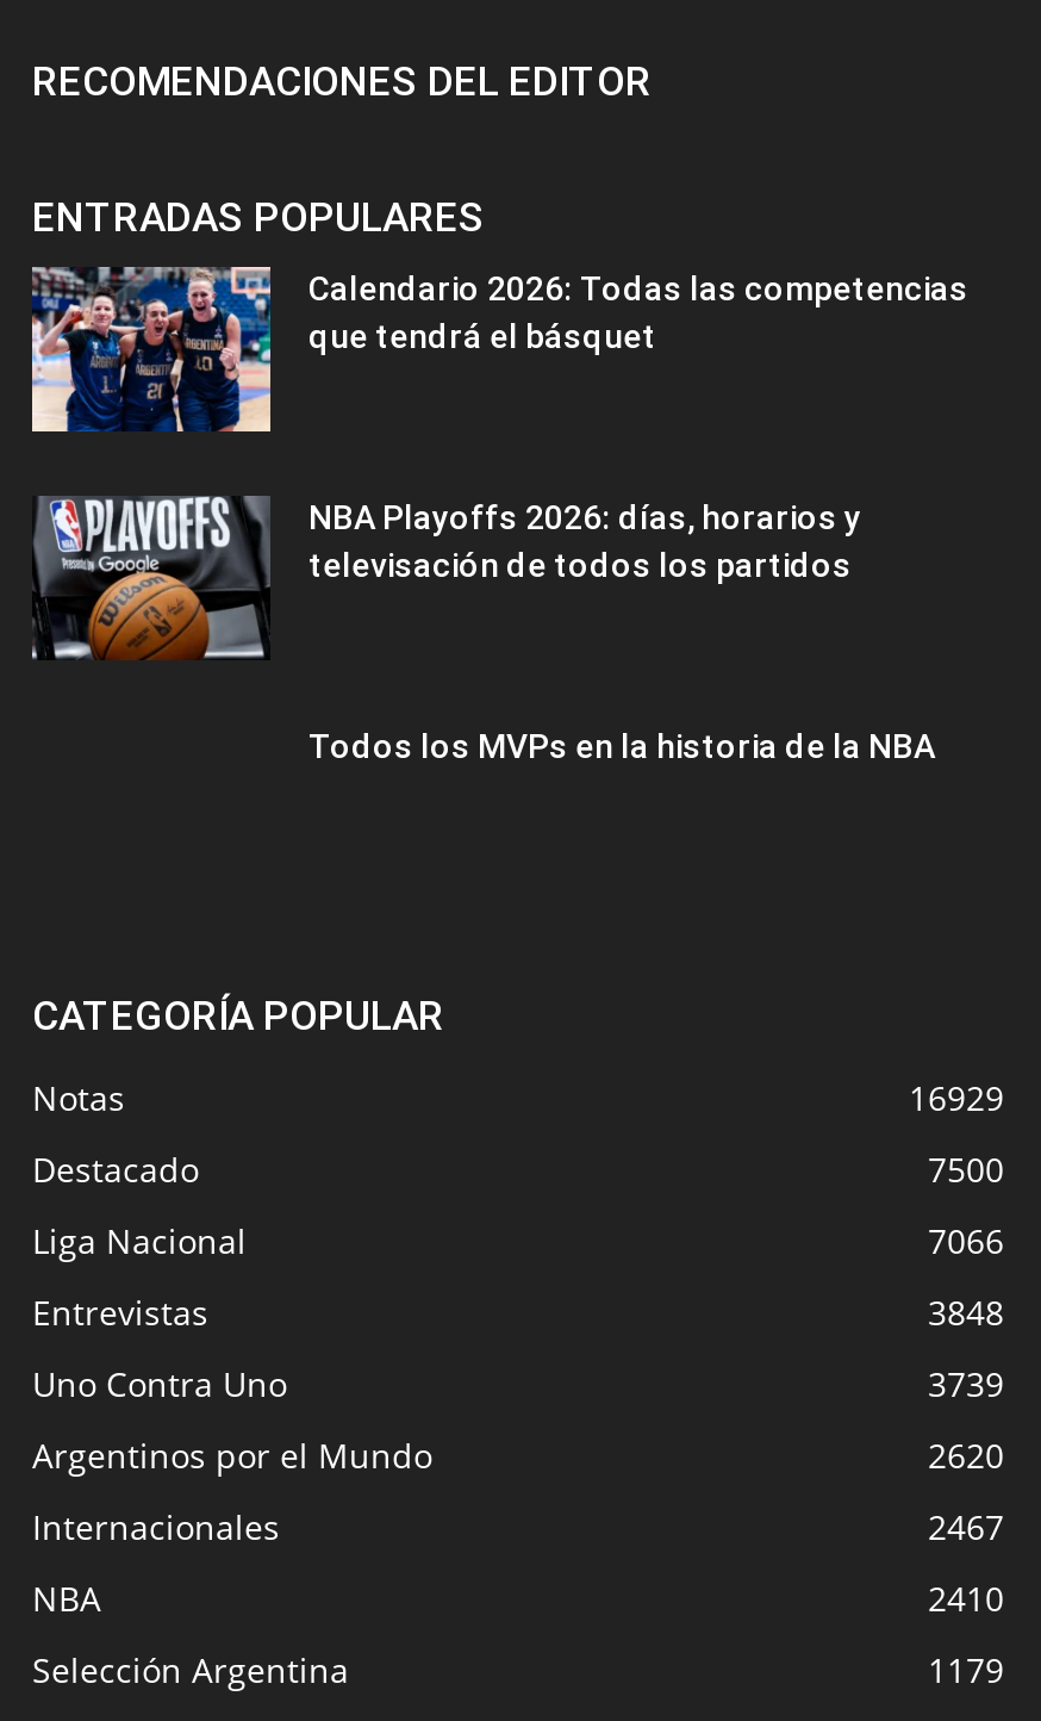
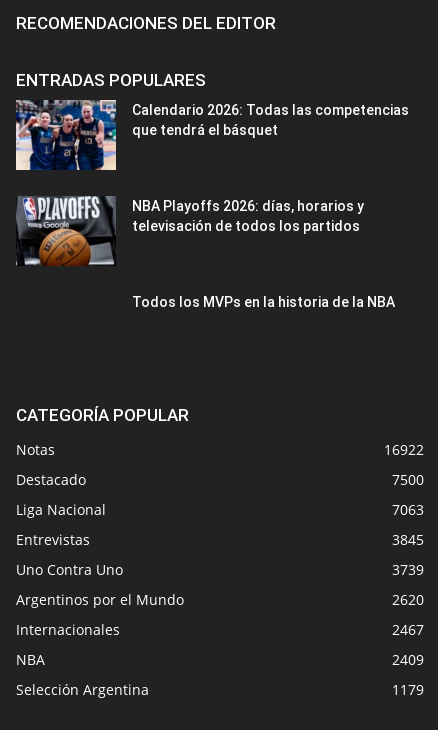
[909,1076,1004,1121] 16929 -> [384,440,424,459] 16922
[928,1219,1004,1264] 7066 -> [392,500,424,519] 7063
[928,1291,1004,1336] 3848 -> [392,530,424,549] 3845
[928,1577,1004,1622] 2410 -> [392,650,424,669] 2409

